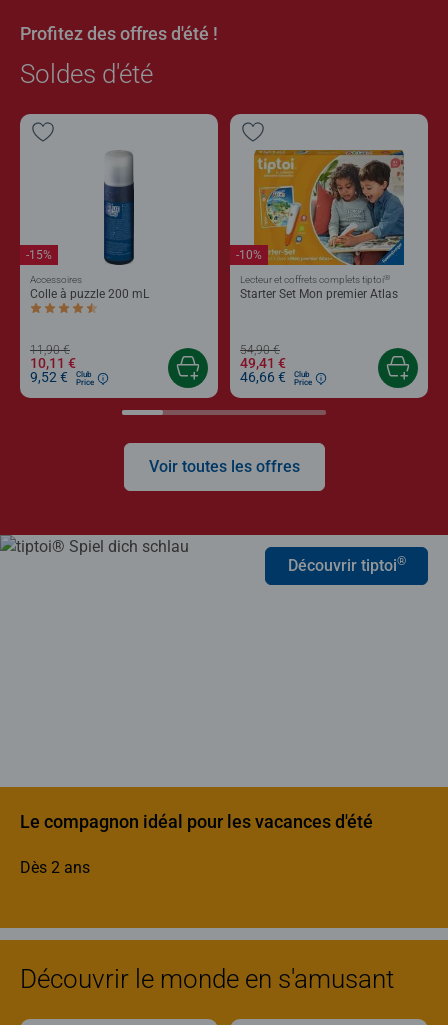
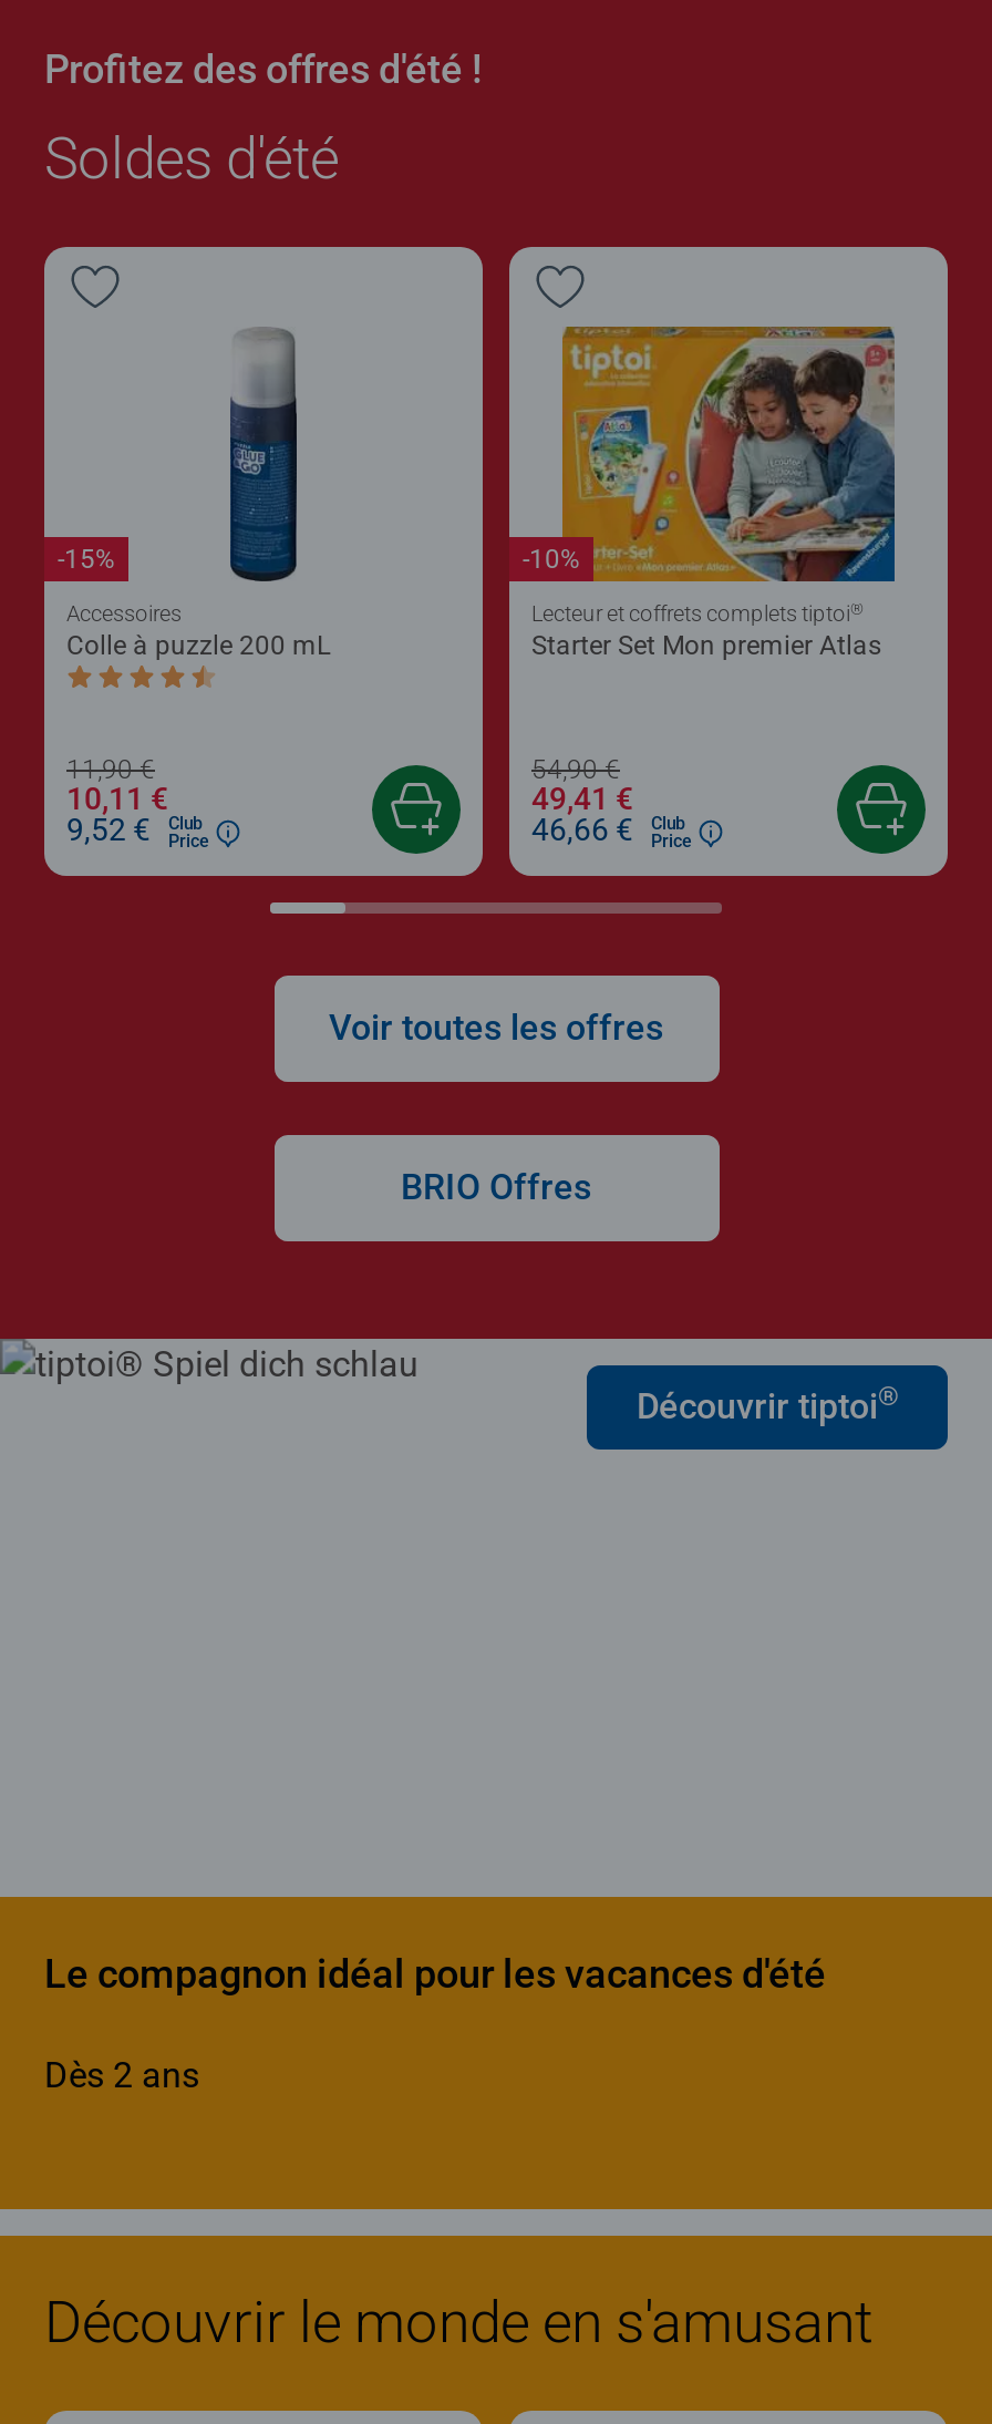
none -> [401,1167,591,1209] BRIO Offres

